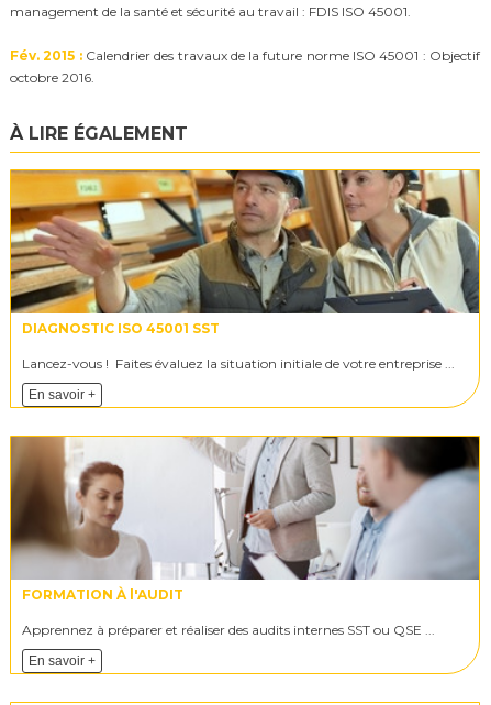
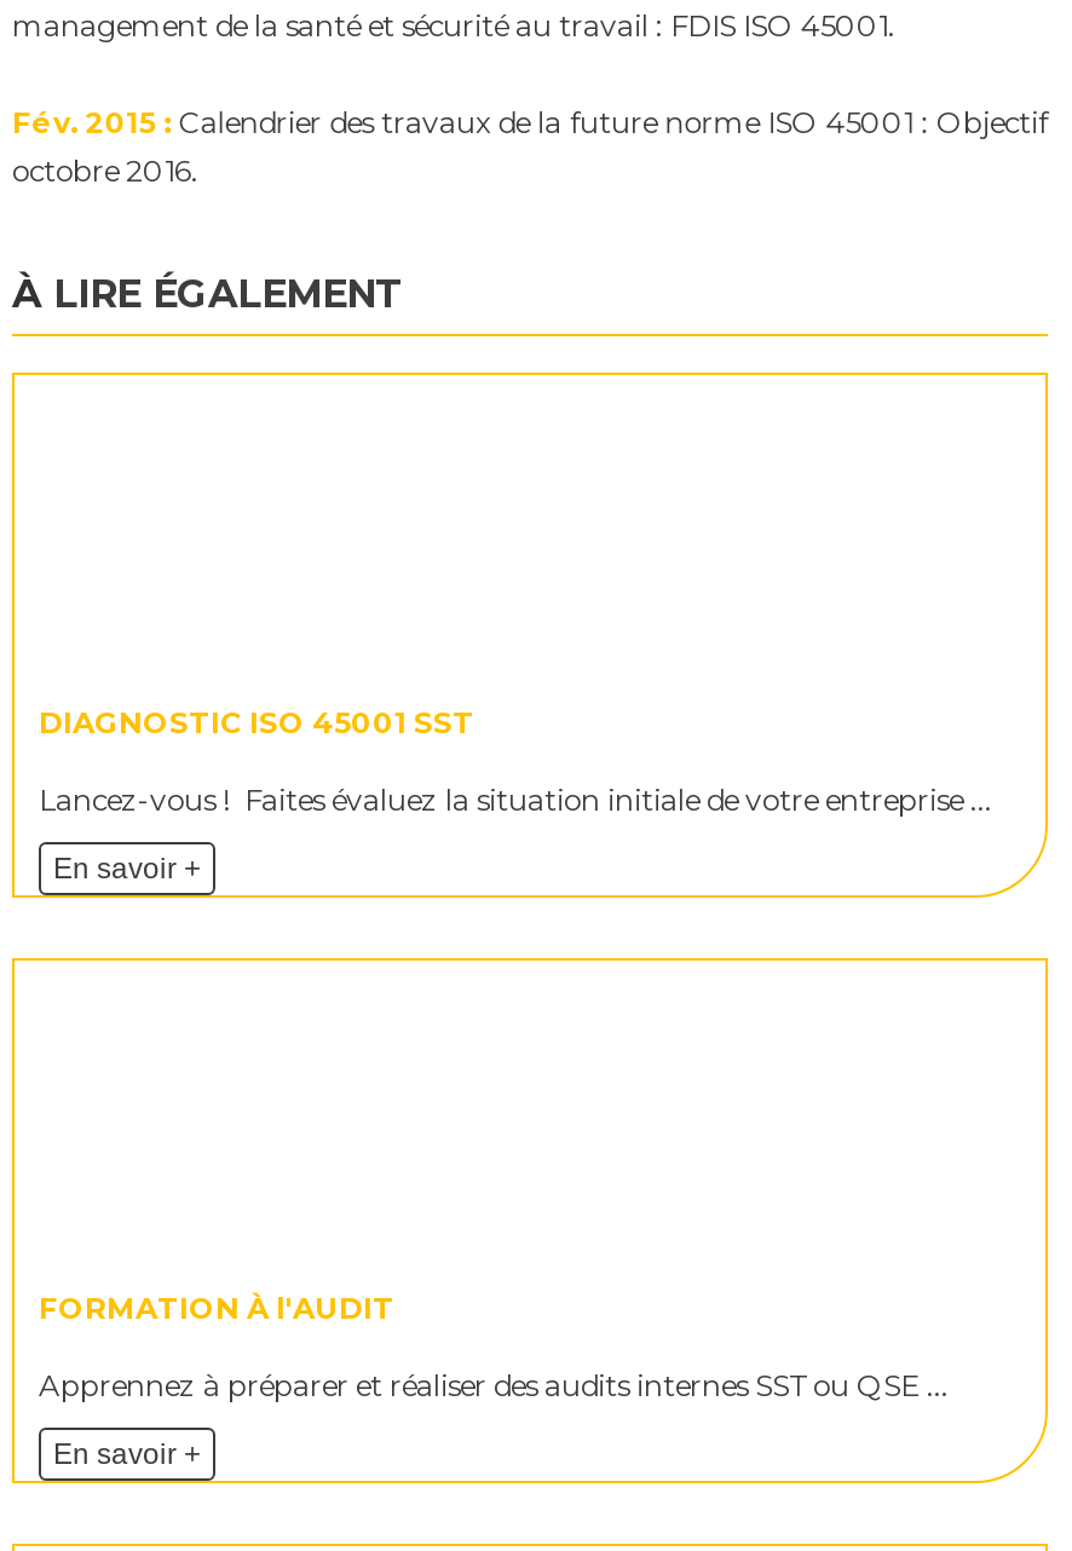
[10,169,480,315] [image] -> none
[10,436,480,581] [image] -> none

